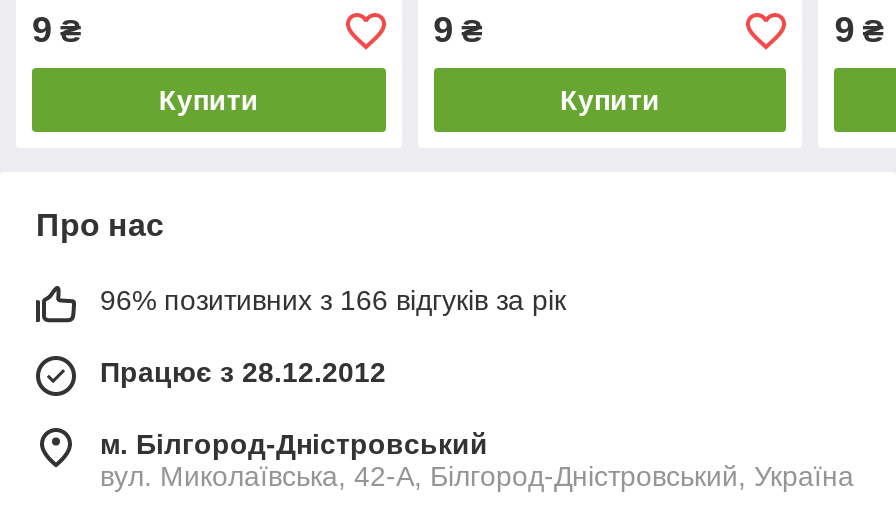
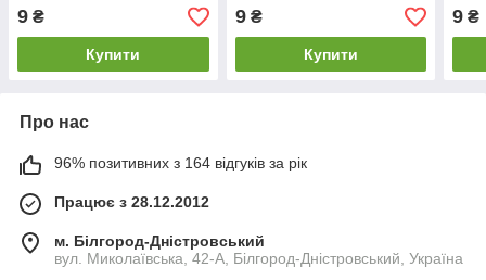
[100,285,566,317] 96% позитивних з 166 відгуків за рік -> [54,155,307,172] 96% позитивних з 164 відгуків за рік

